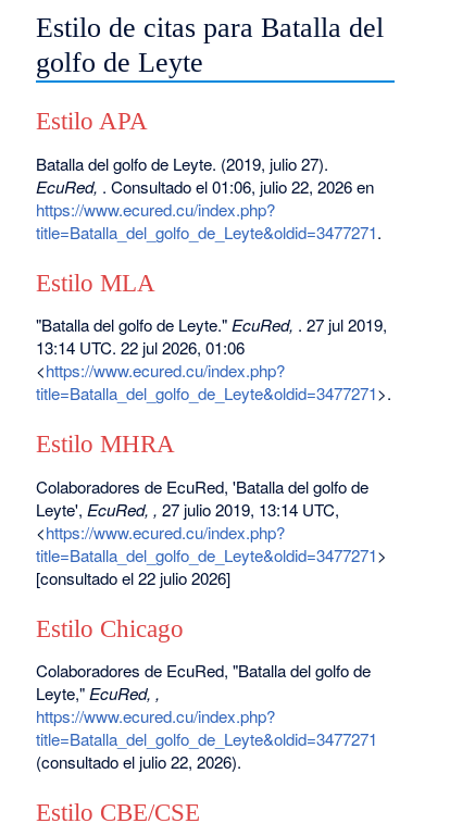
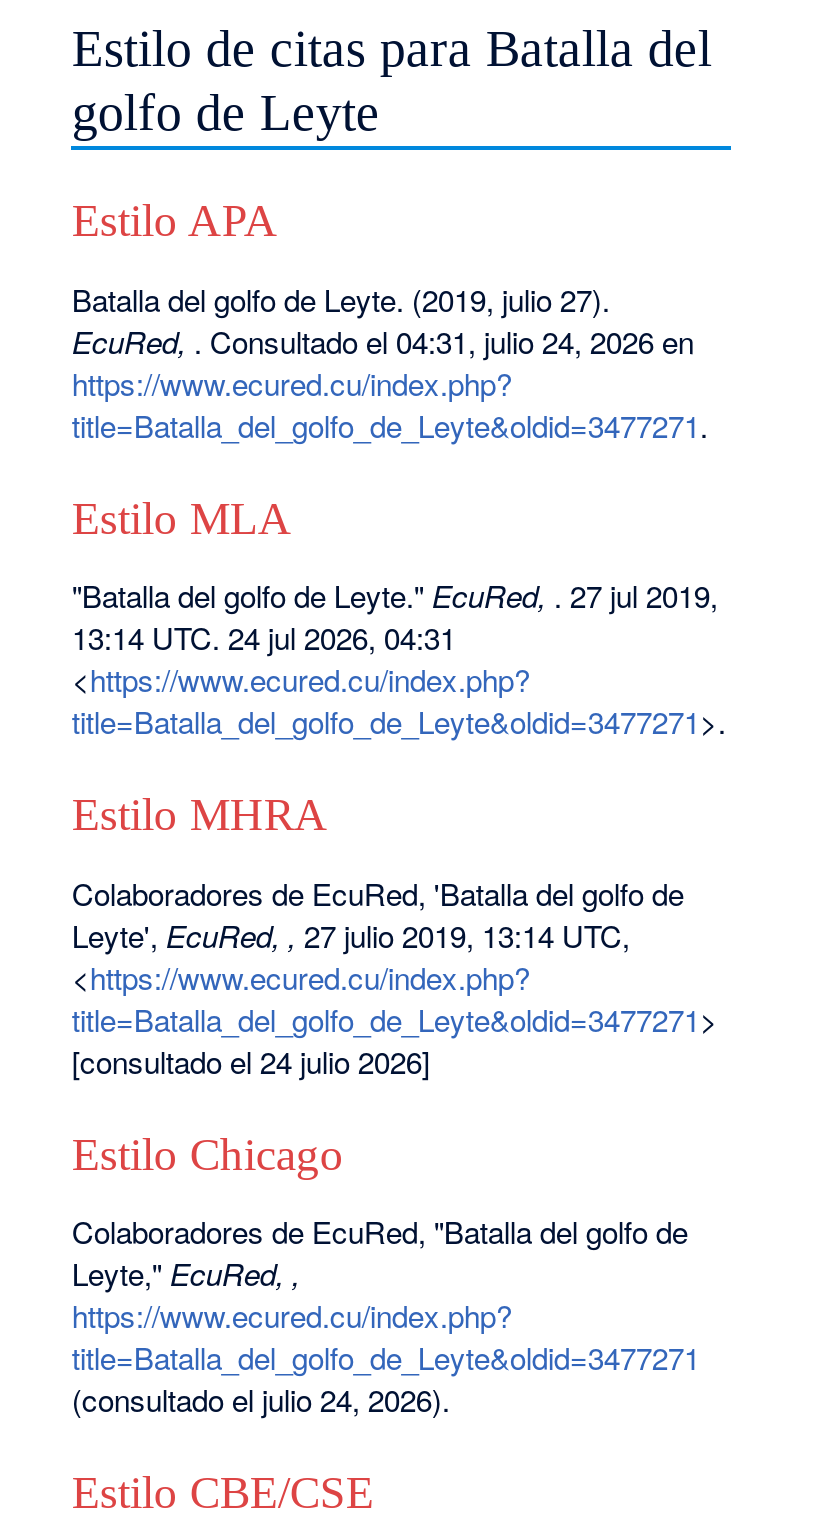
[36,175,374,198] EcuRed,. Consultado el 01:06, julio 22, 2026 en -> [72,320,694,362] EcuRed,. Consultado el 04:31, julio 24, 2026 en
[36,336,245,359] 13:14 UTC. 22 jul 2026, 01:06 -> [72,617,456,659] 13:14 UTC. 24 jul 2026, 04:31
[36,566,231,589] [consultado el 22 julio 2026] -> [72,1040,430,1082] [consultado el 24 julio 2026]
[36,751,242,773] (consultado el julio 22, 2026). -> [72,1379,450,1421] (consultado el julio 24, 2026).

